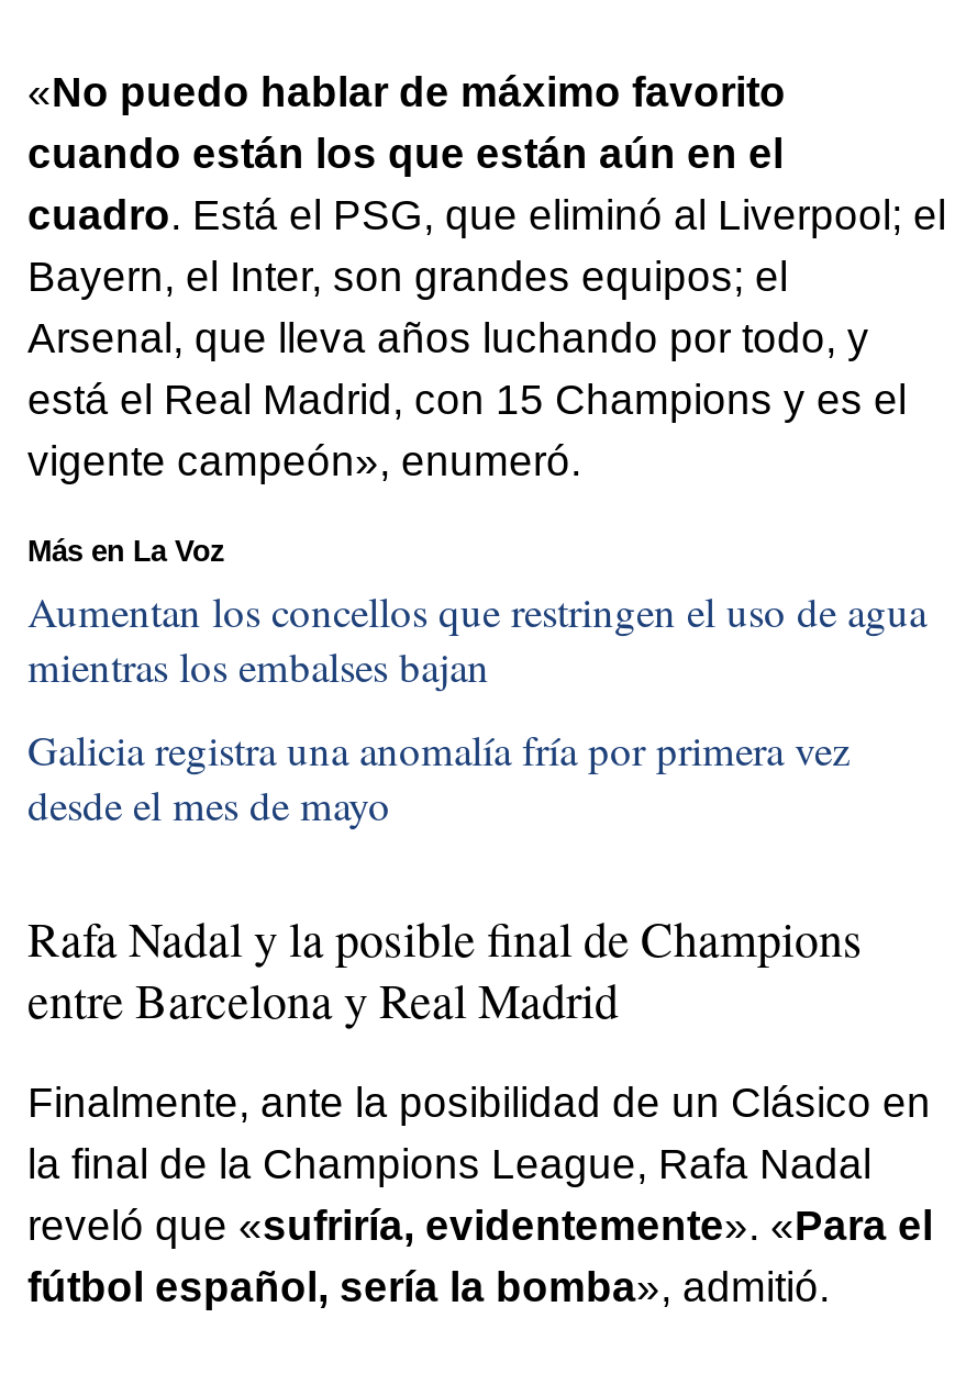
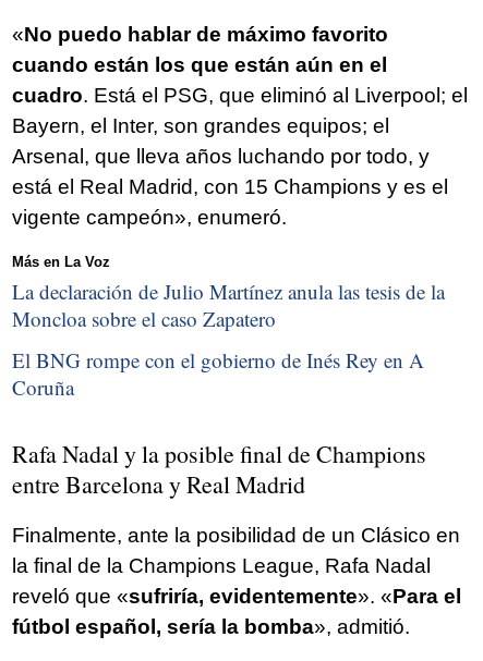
[27,584,926,694] Aumentan los concellos que restringen el uso de agua | mientras los embalses bajan -> [12,278,445,332] La declaración de Julio Martínez anula las tesis de la | Moncloa sobre el caso Zapatero
[27,721,850,831] Galicia registra una anomalía fría por primera vez | desde el mes de mayo -> [12,346,424,401] El BNG rompe con el gobierno de Inés Rey en A | Coruña

